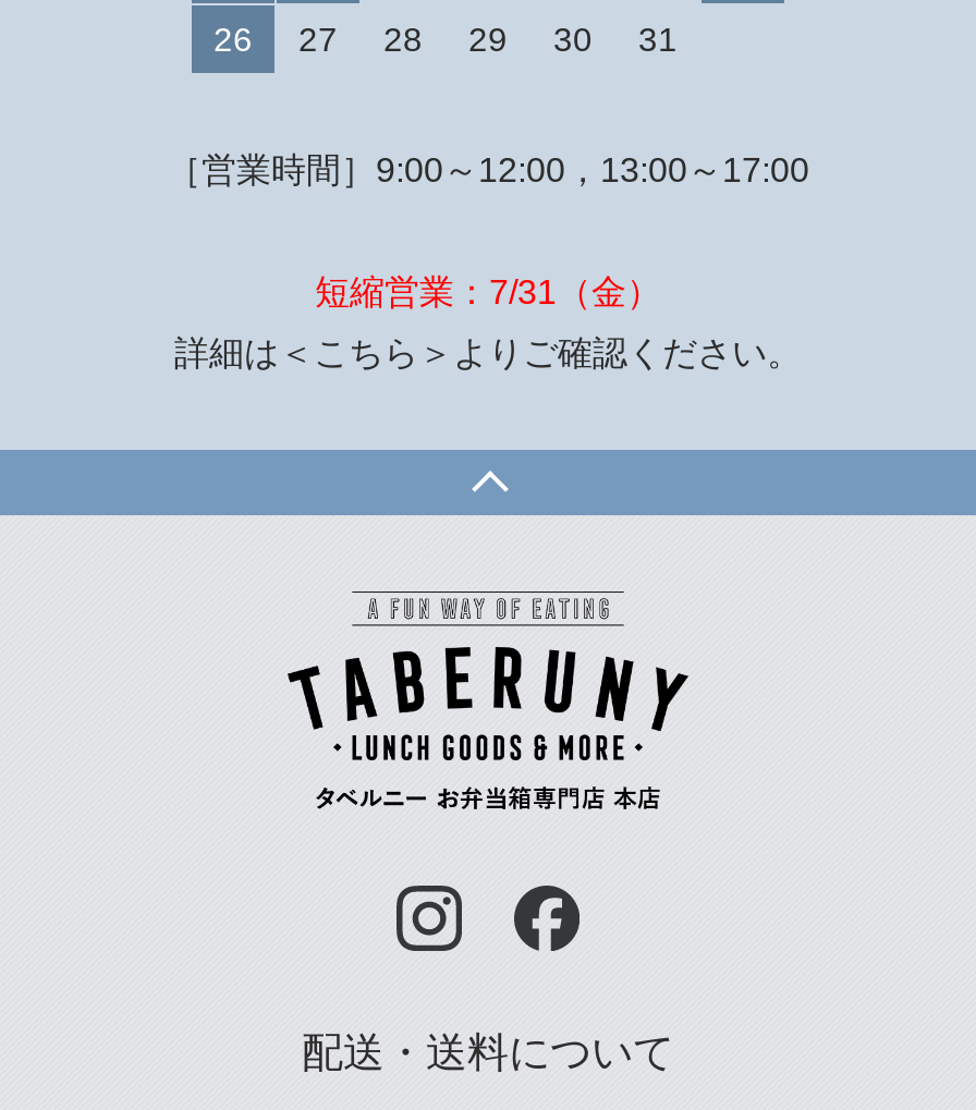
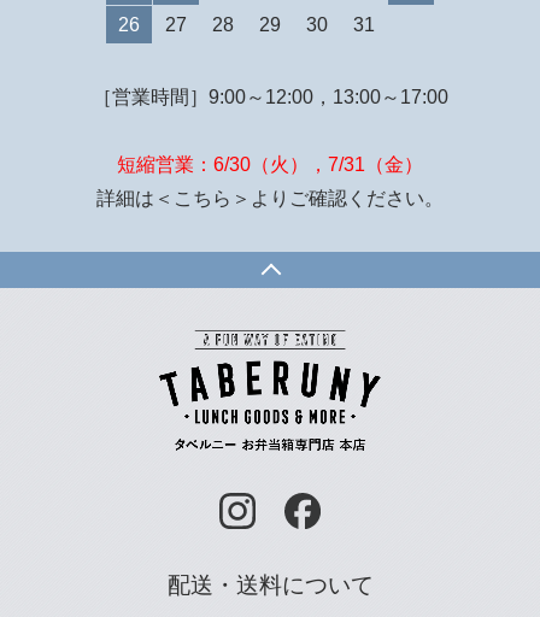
[315,274,661,311] 短縮営業：7/31（金） -> [117,155,423,175] 短縮営業：6/30（火），7/31（金）

